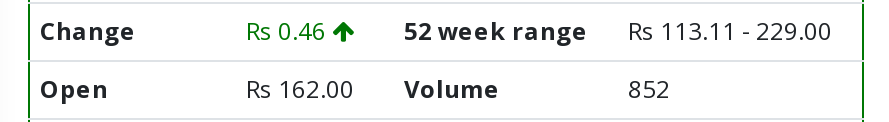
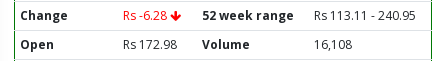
[246,14,332,48] Rs 0.46 -> [123,7,170,24] Rs -6.28
[628,14,832,48] Rs 113.11 - 229.00 -> [314,7,416,24] Rs 113.11 - 240.95
[246,72,500,106] Rs 162.00 Volume -> [123,36,250,53] Rs 172.98 Volume
[628,72,670,106] 852 -> [314,36,352,53] 16,108

